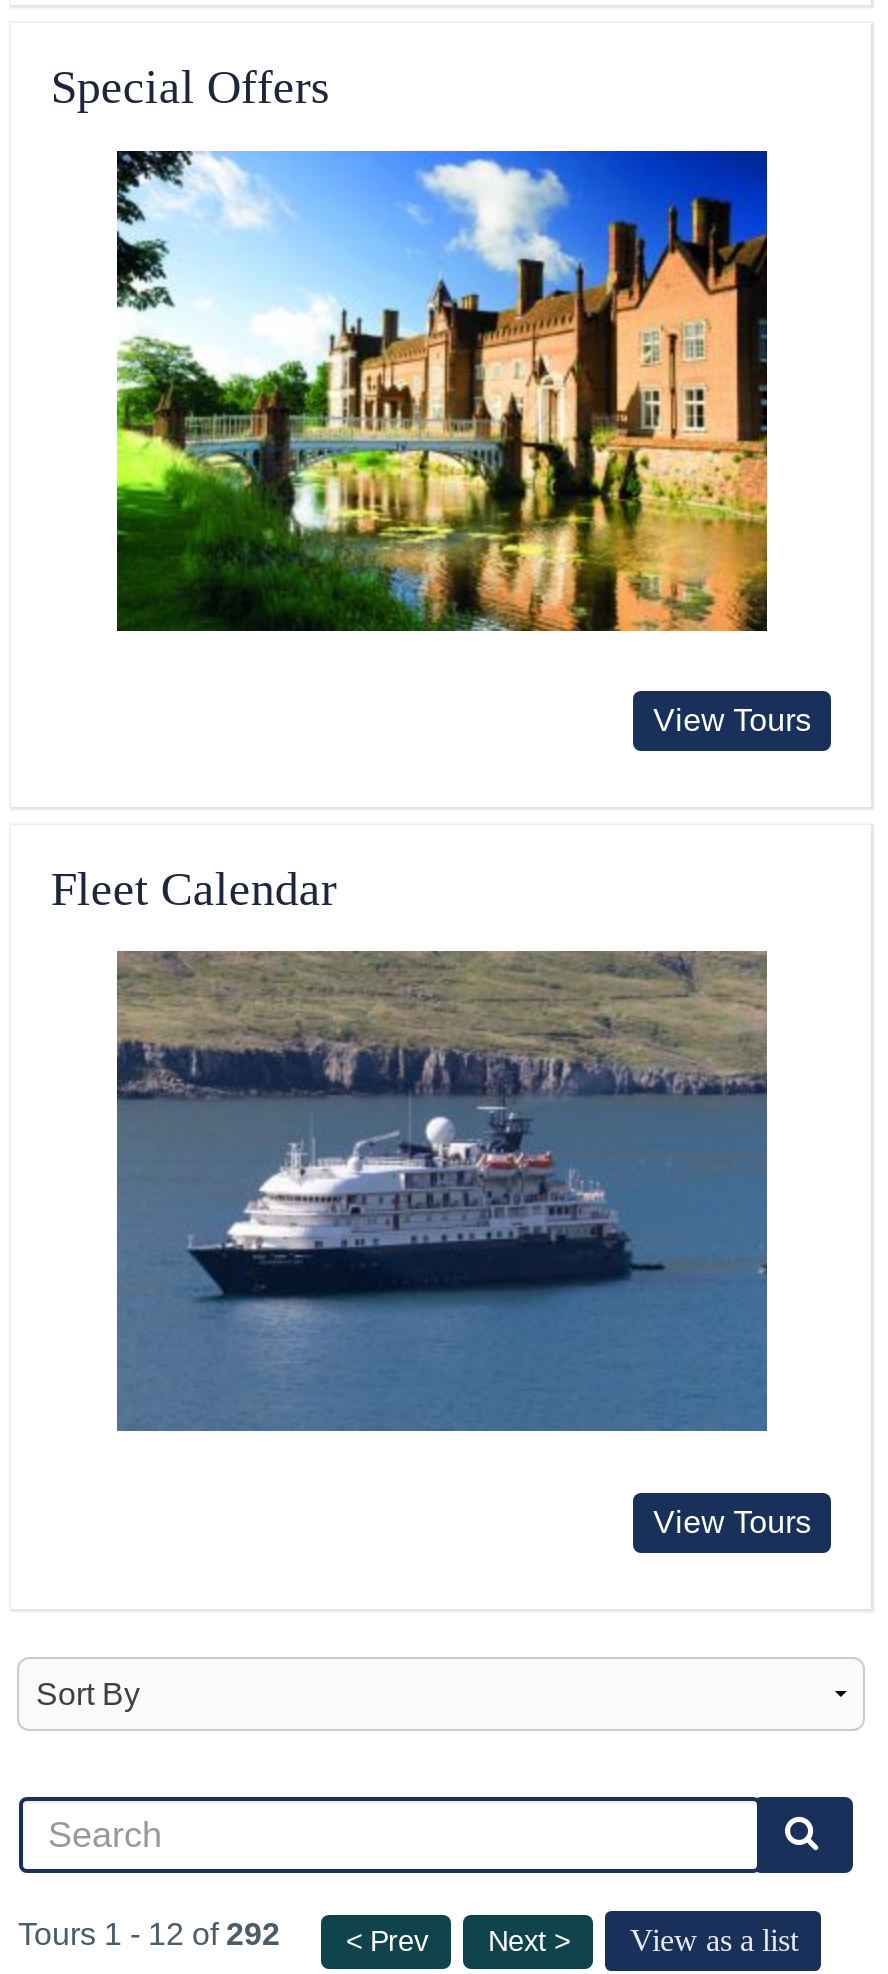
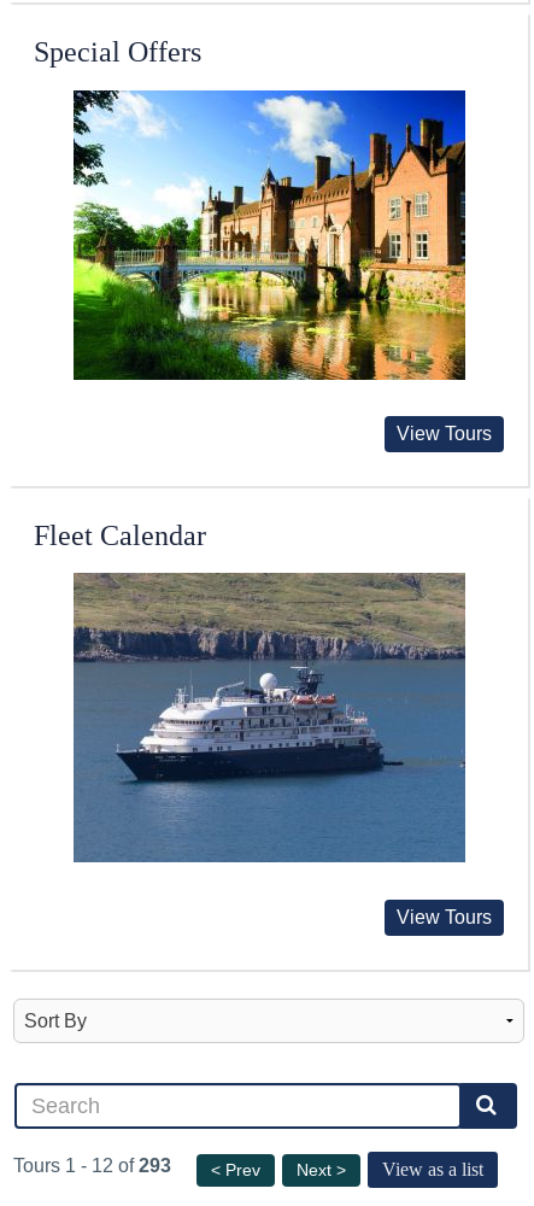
[18,1918,280,1952] Tours 1 - 12 of 292 -> [14,1156,172,1176] Tours 1 - 12 of 293

